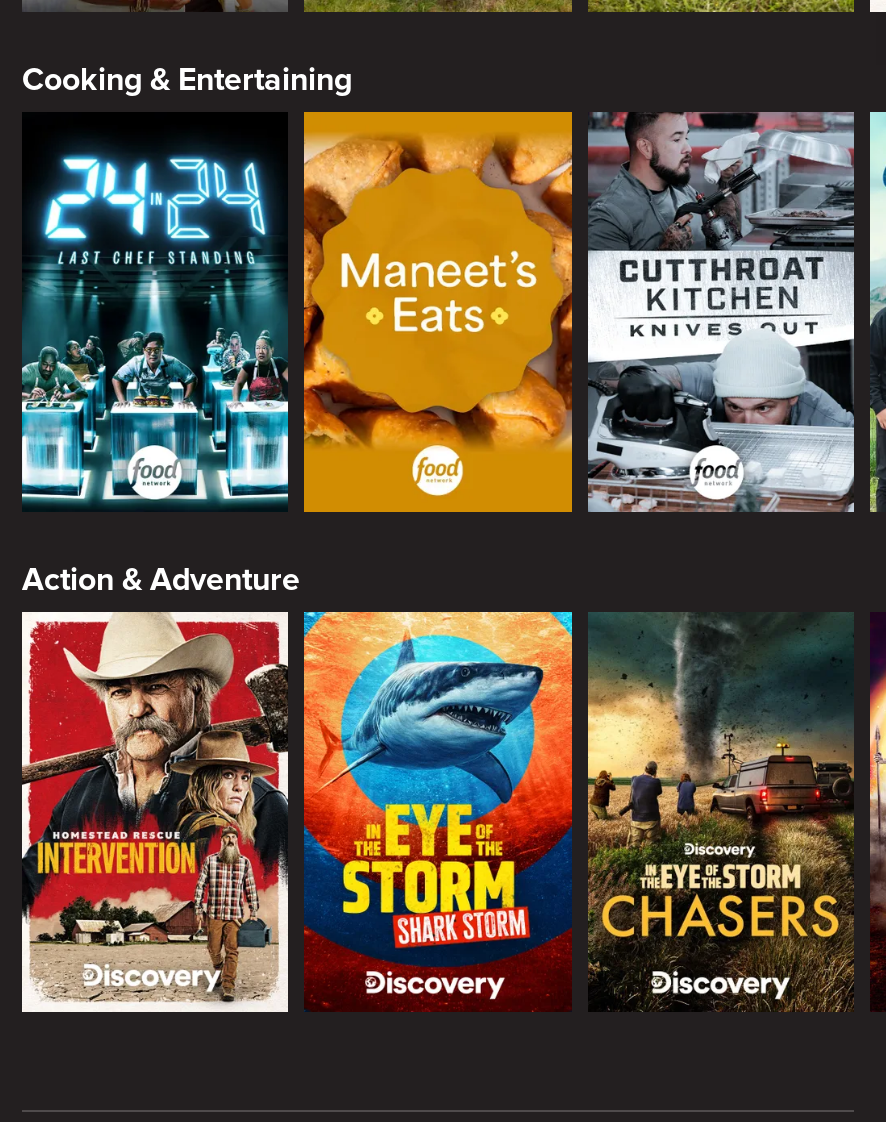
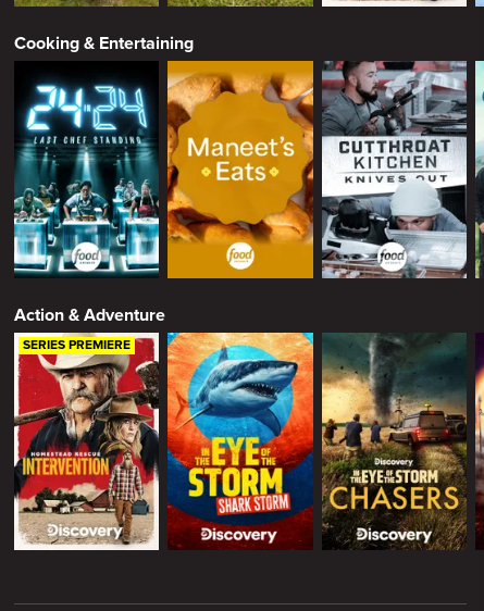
none -> [23,337,131,354] SERIES PREMIERE

